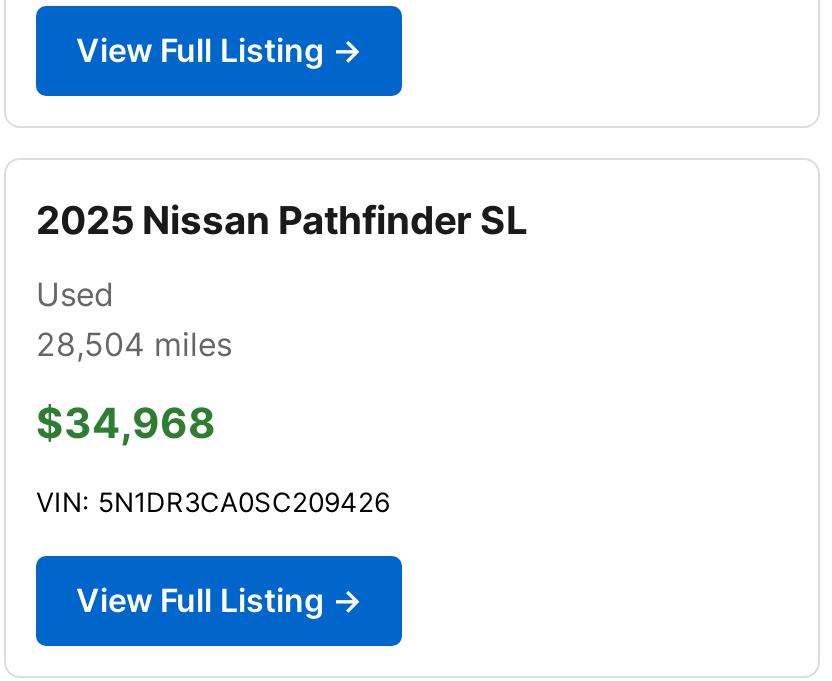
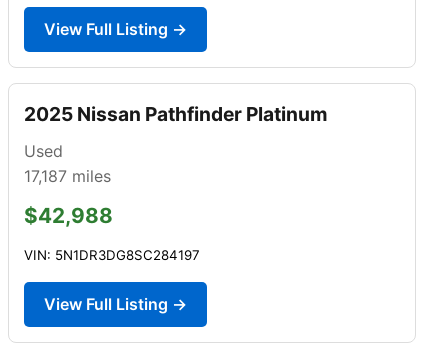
[36,196,528,244] 2025 Nissan Pathfinder SL -> [24,102,328,126] 2025 Nissan Pathfinder Platinum
[36,324,232,364] 28,504 miles -> [24,166,111,186] 17,187 miles
[36,398,216,448] $34,968 -> [24,203,113,228] $42,988
[36,486,390,518] VIN: 5N1DR3CA0SC209426 -> [24,247,200,263] VIN: 5N1DR3DG8SC284197

